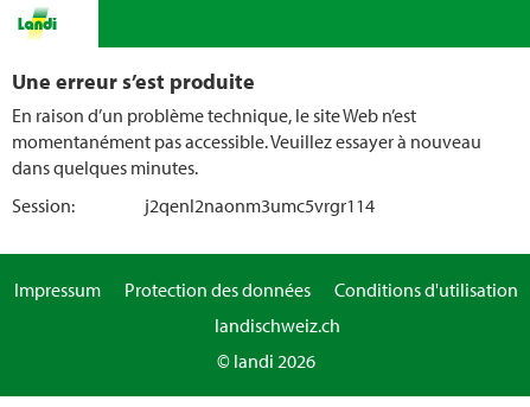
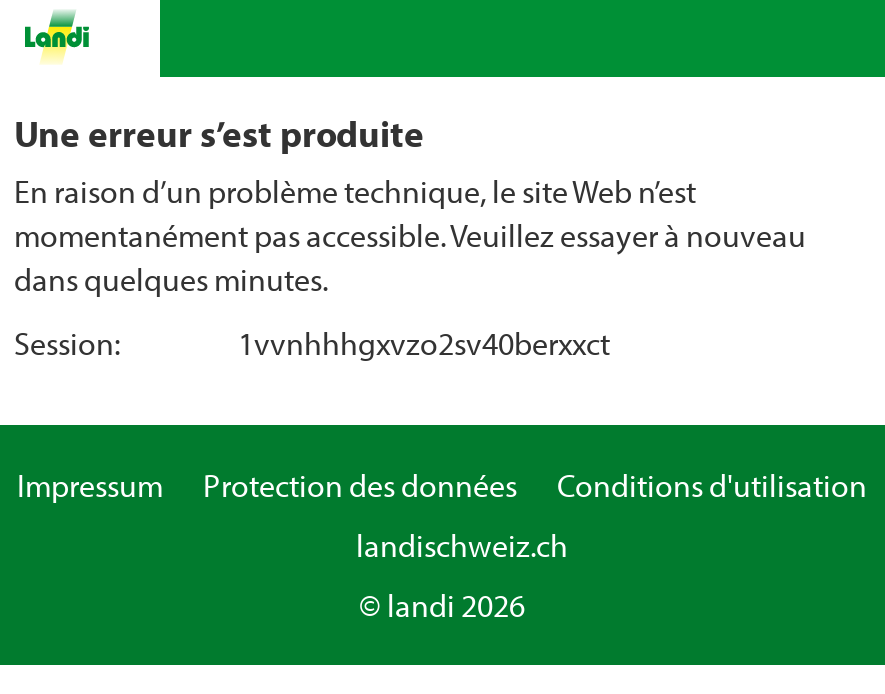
[145,193,375,217] j2qenl2naonm3umc5vrgr114 -> [238,323,610,363] 1vvnhhhgxvzo2sv40berxxct

